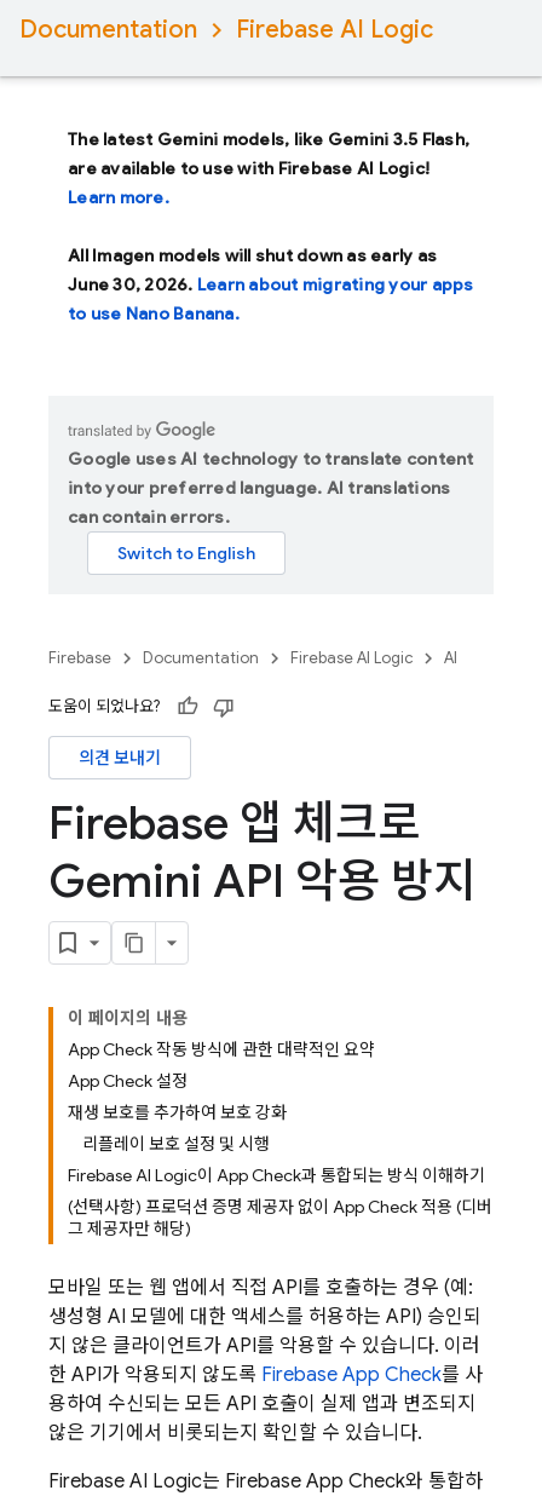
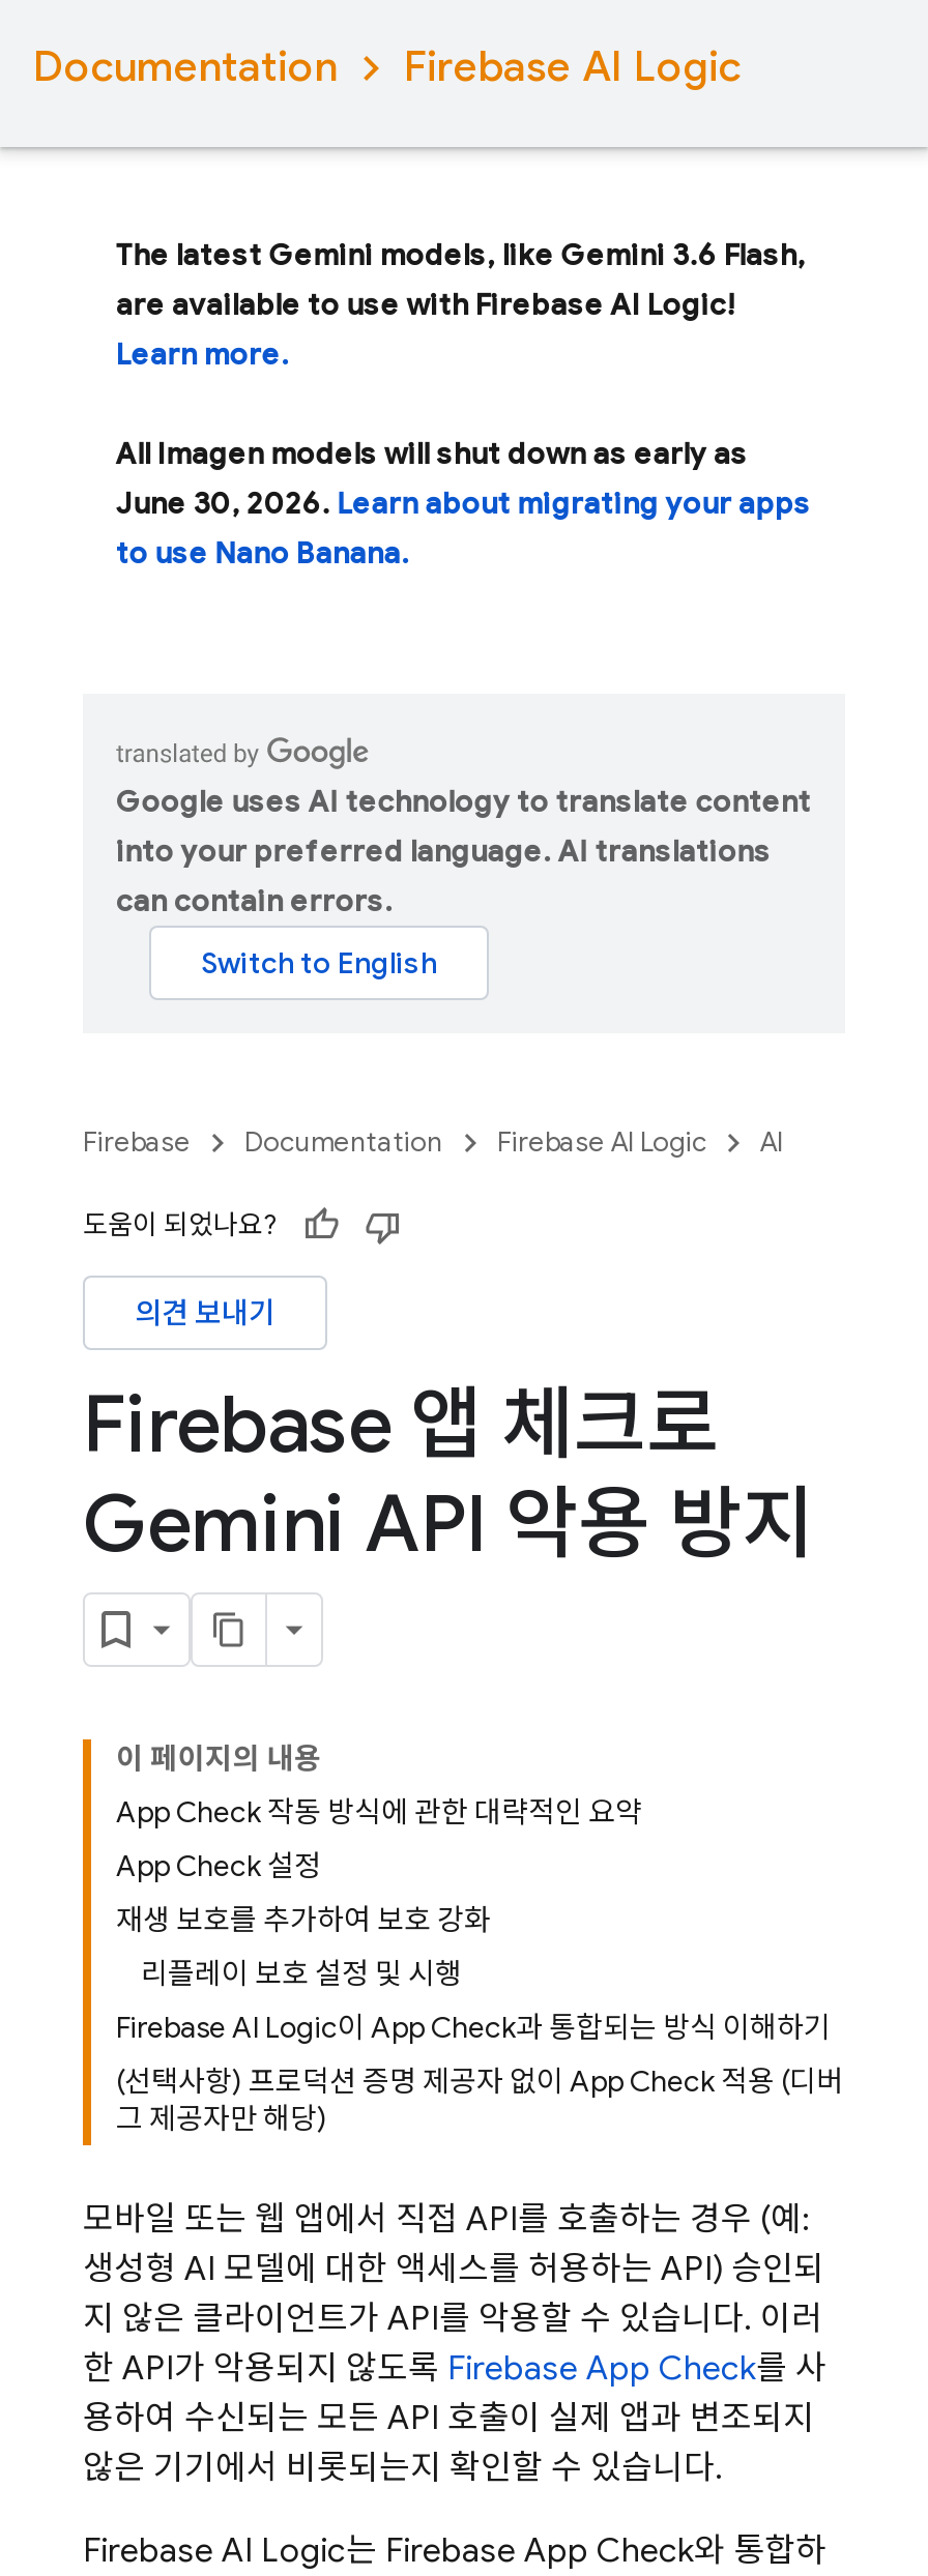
[68,128,469,150] The latest Gemini models, like Gemini 3.5 Flash, -> [116,236,806,273] The latest Gemini models, like Gemini 3.6 Flash,

